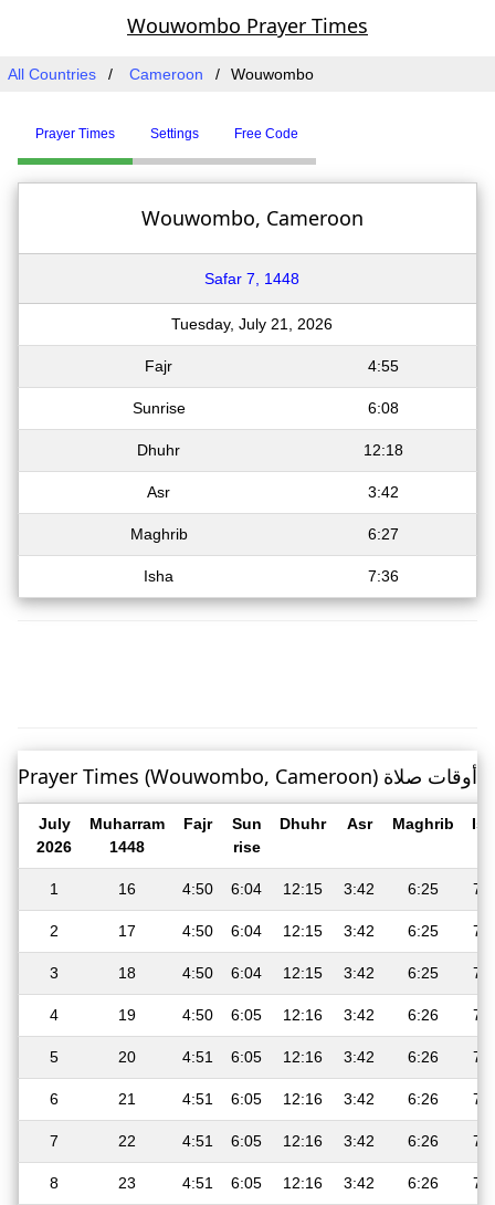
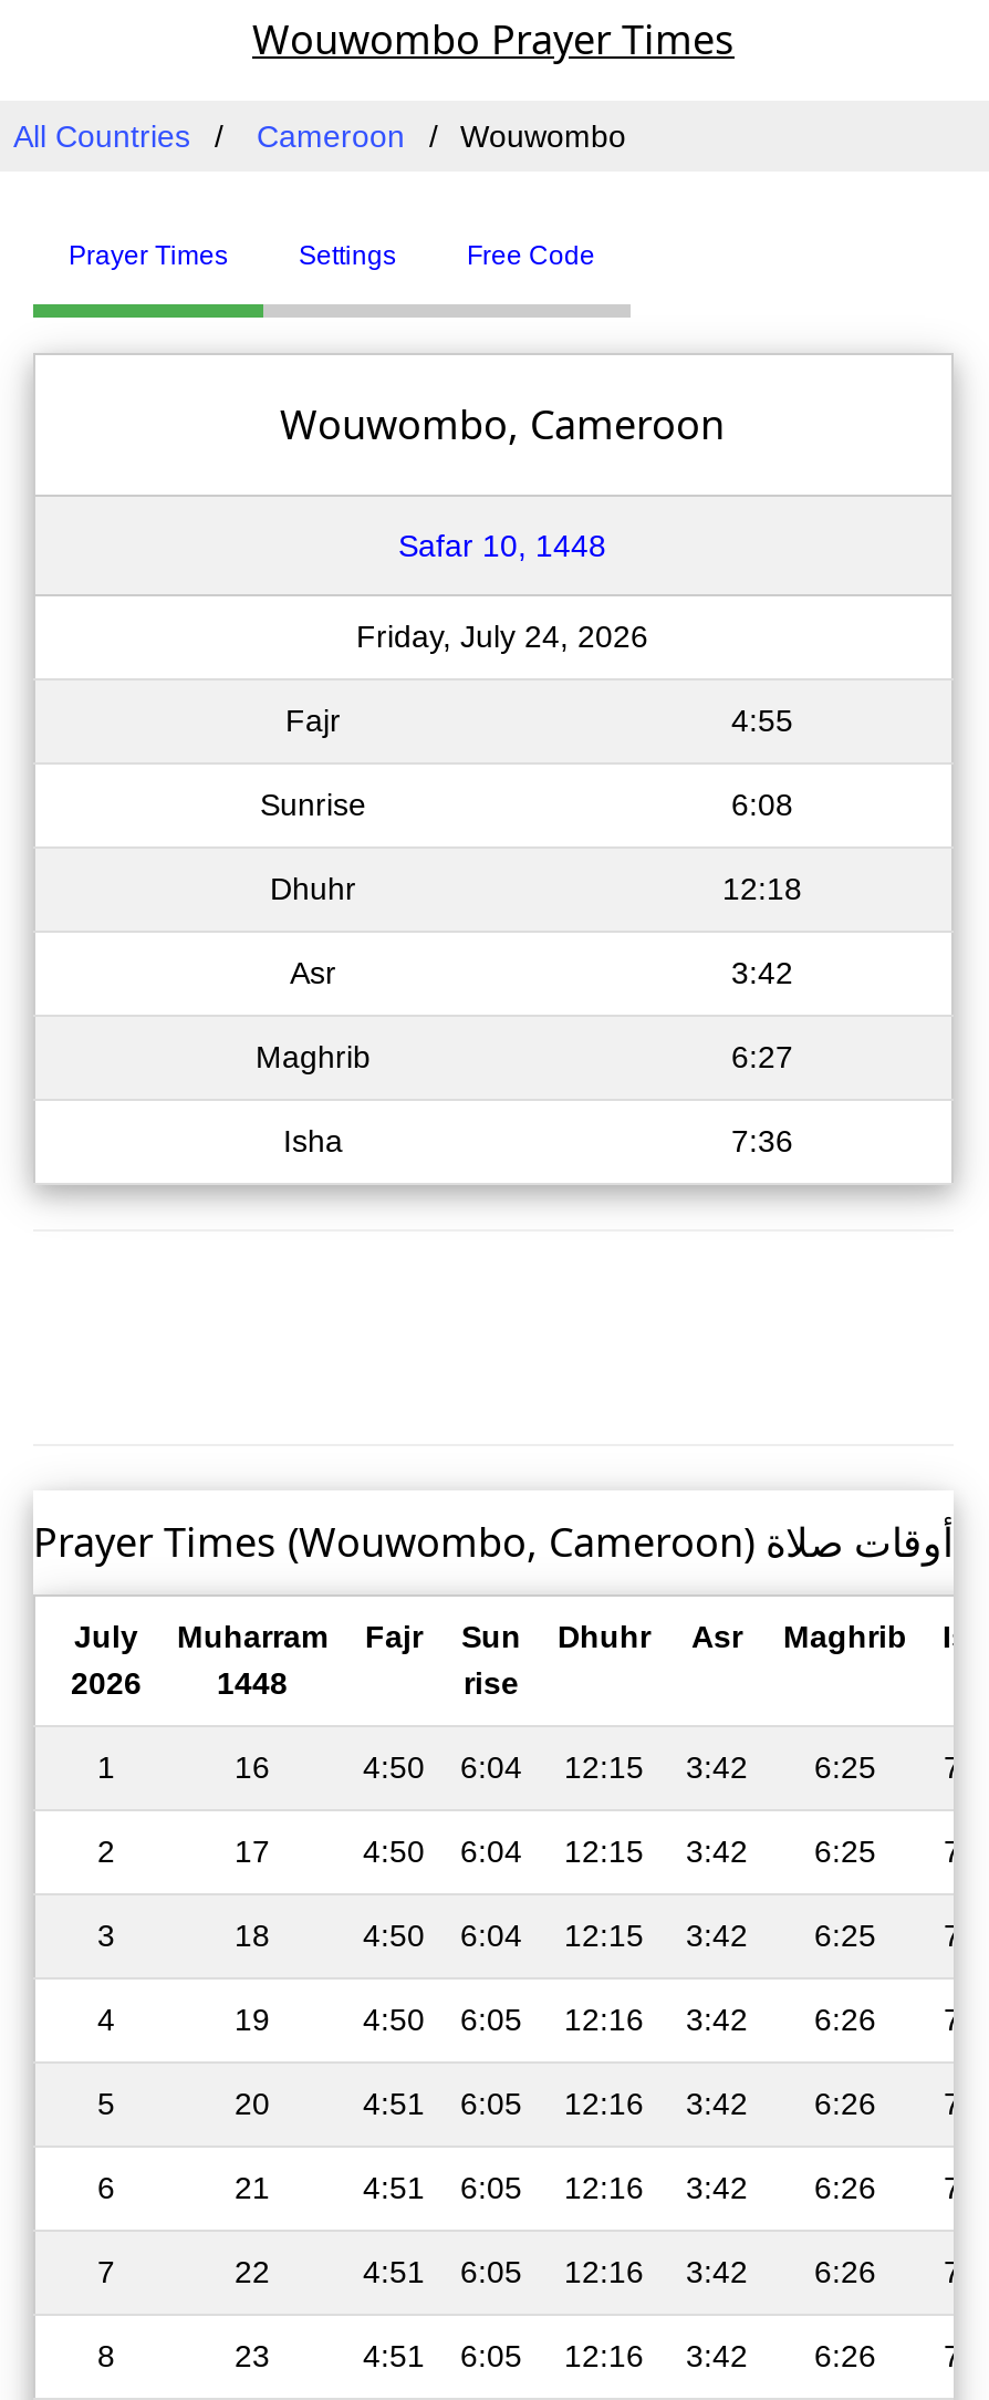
[204,270,299,287] Safar 7, 1448 -> [398,528,606,563] Safar 10, 1448
[171,315,333,333] Tuesday, July 21, 2026 -> [356,619,648,654] Friday, July 24, 2026

